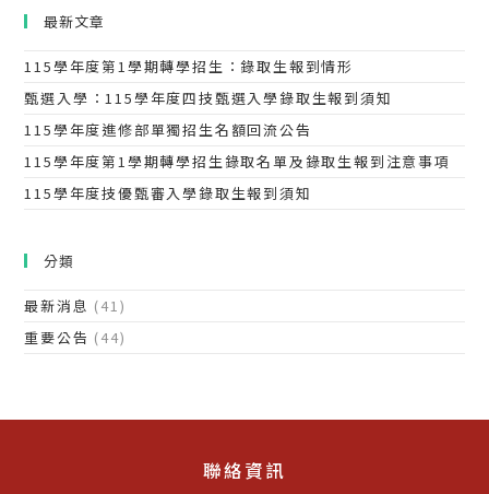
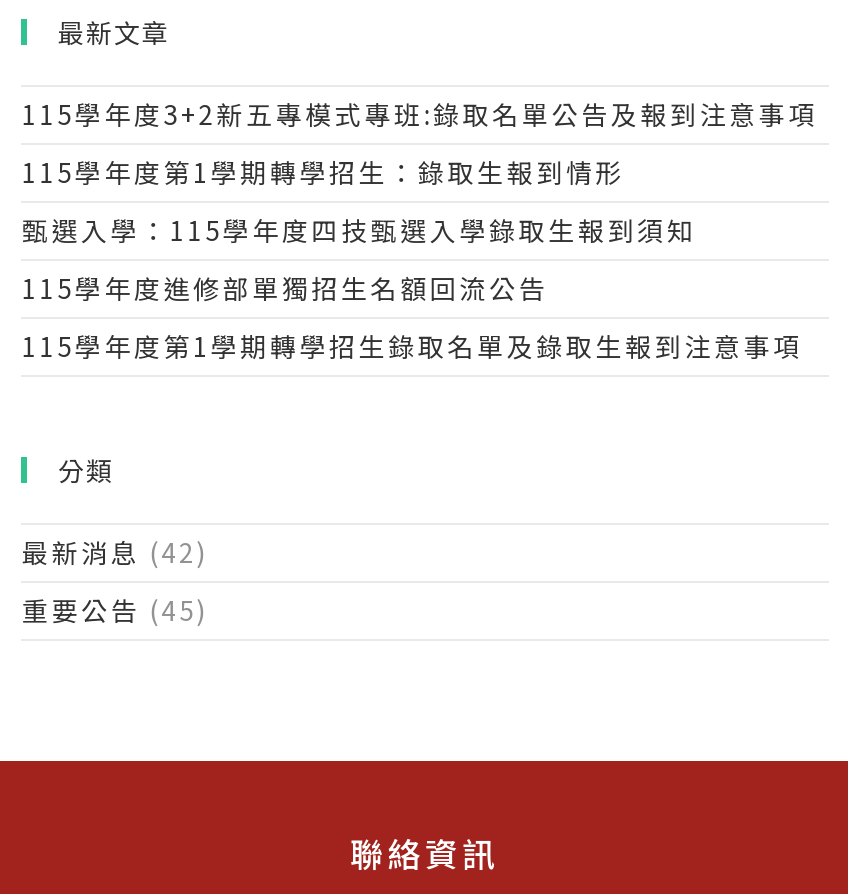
none -> [22,96,818,134] 115學年度3+2新五專模式專班:錄取名單公告及報到注意事項
moved [24,56,456,172] -> [22,154,812,366]: 115學年度第1學期轉學招生：錄取生報到情形 | 甄選入學：115學年度四技甄選入學錄取生報到須知 | 115學年度進修部單獨招生名額回流公告 | 115學年度第1學期轉學招生錄取名單及錄取生報到注意事項
[24,183,312,204] 115學年度技優甄審入學錄取生報到須知 -> none
[24,296,126,316] 最新消息 (41) -> [22,534,208,572] 最新消息 (42)
[24,327,126,348] 重要公告 (44) -> [22,592,208,630] 重要公告 (45)

